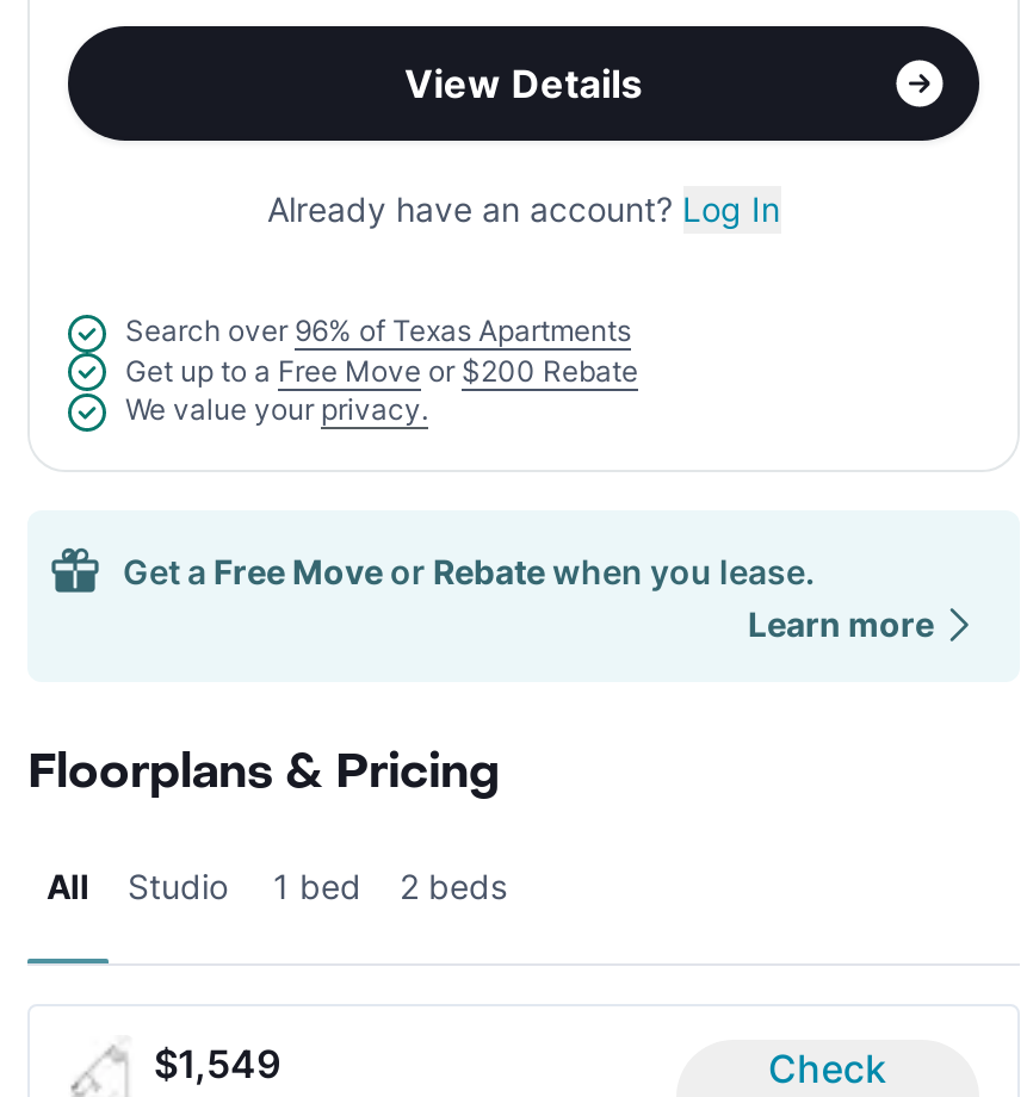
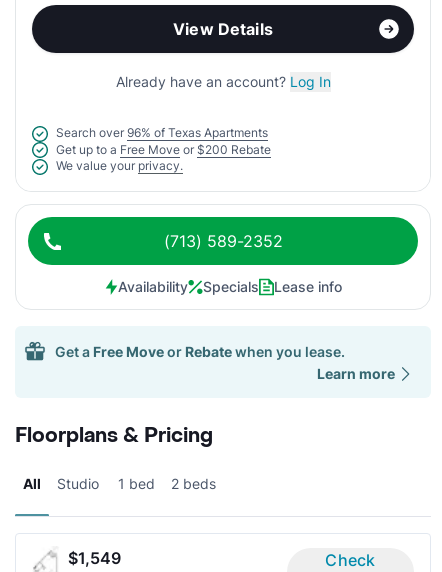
none -> [117,231,341,295] (713) 589-2352 | Availability | Specials | Lease info

